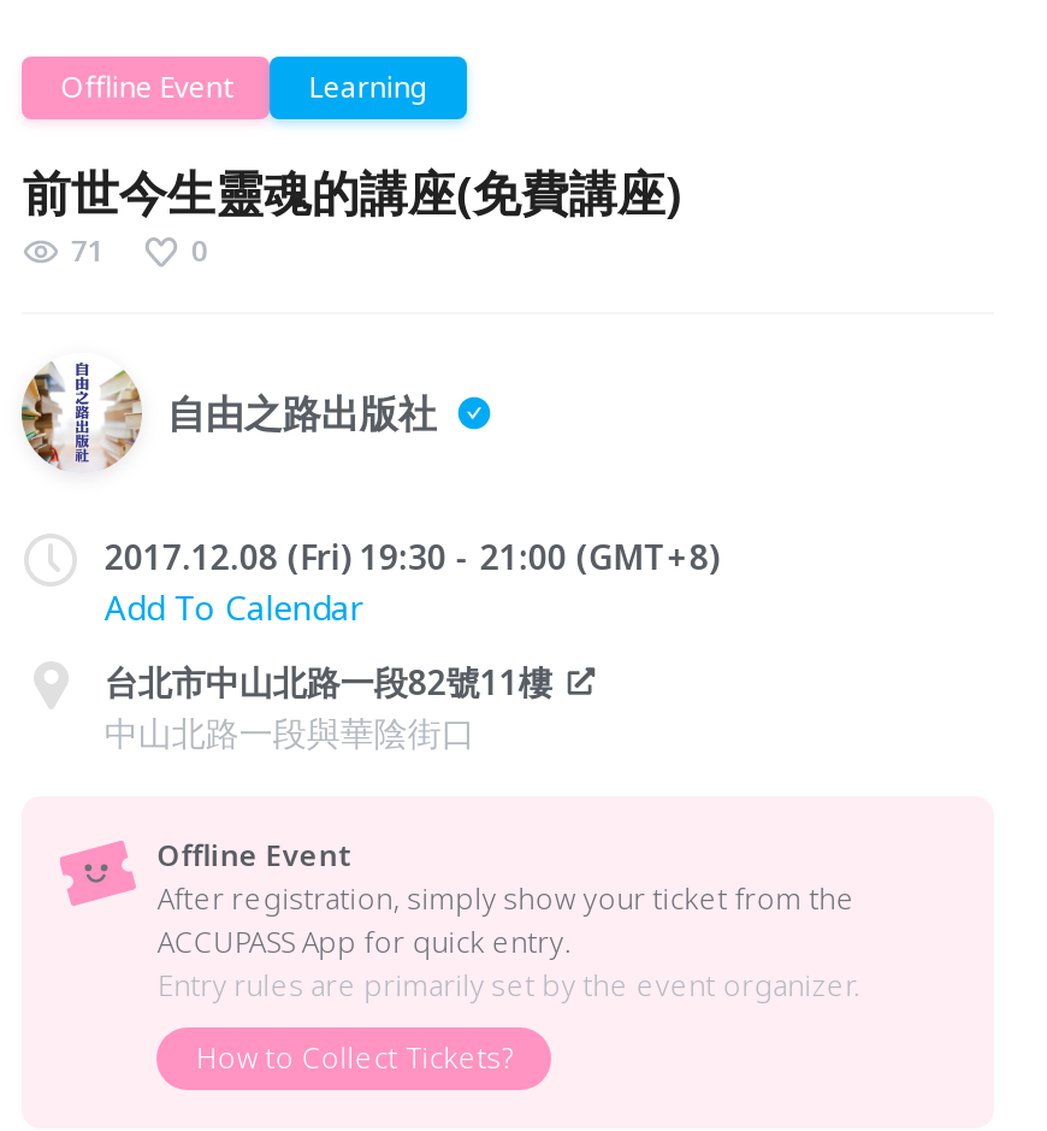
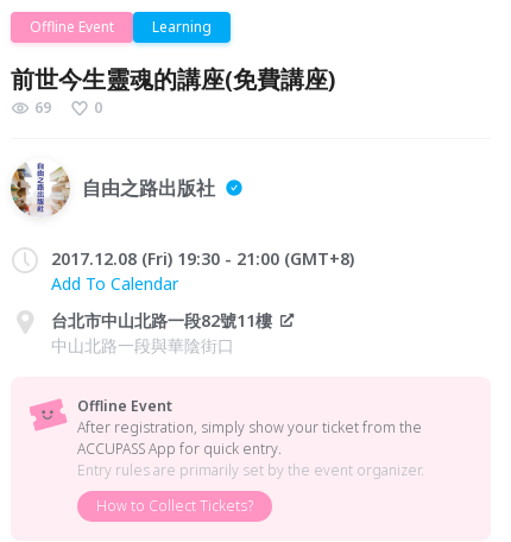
[71,230,104,271] 71 -> [35,97,52,118] 69

